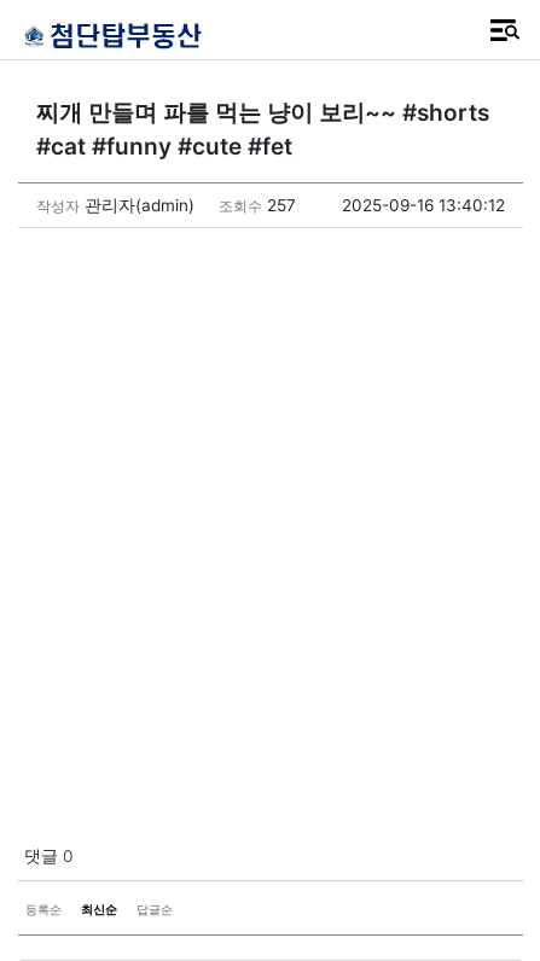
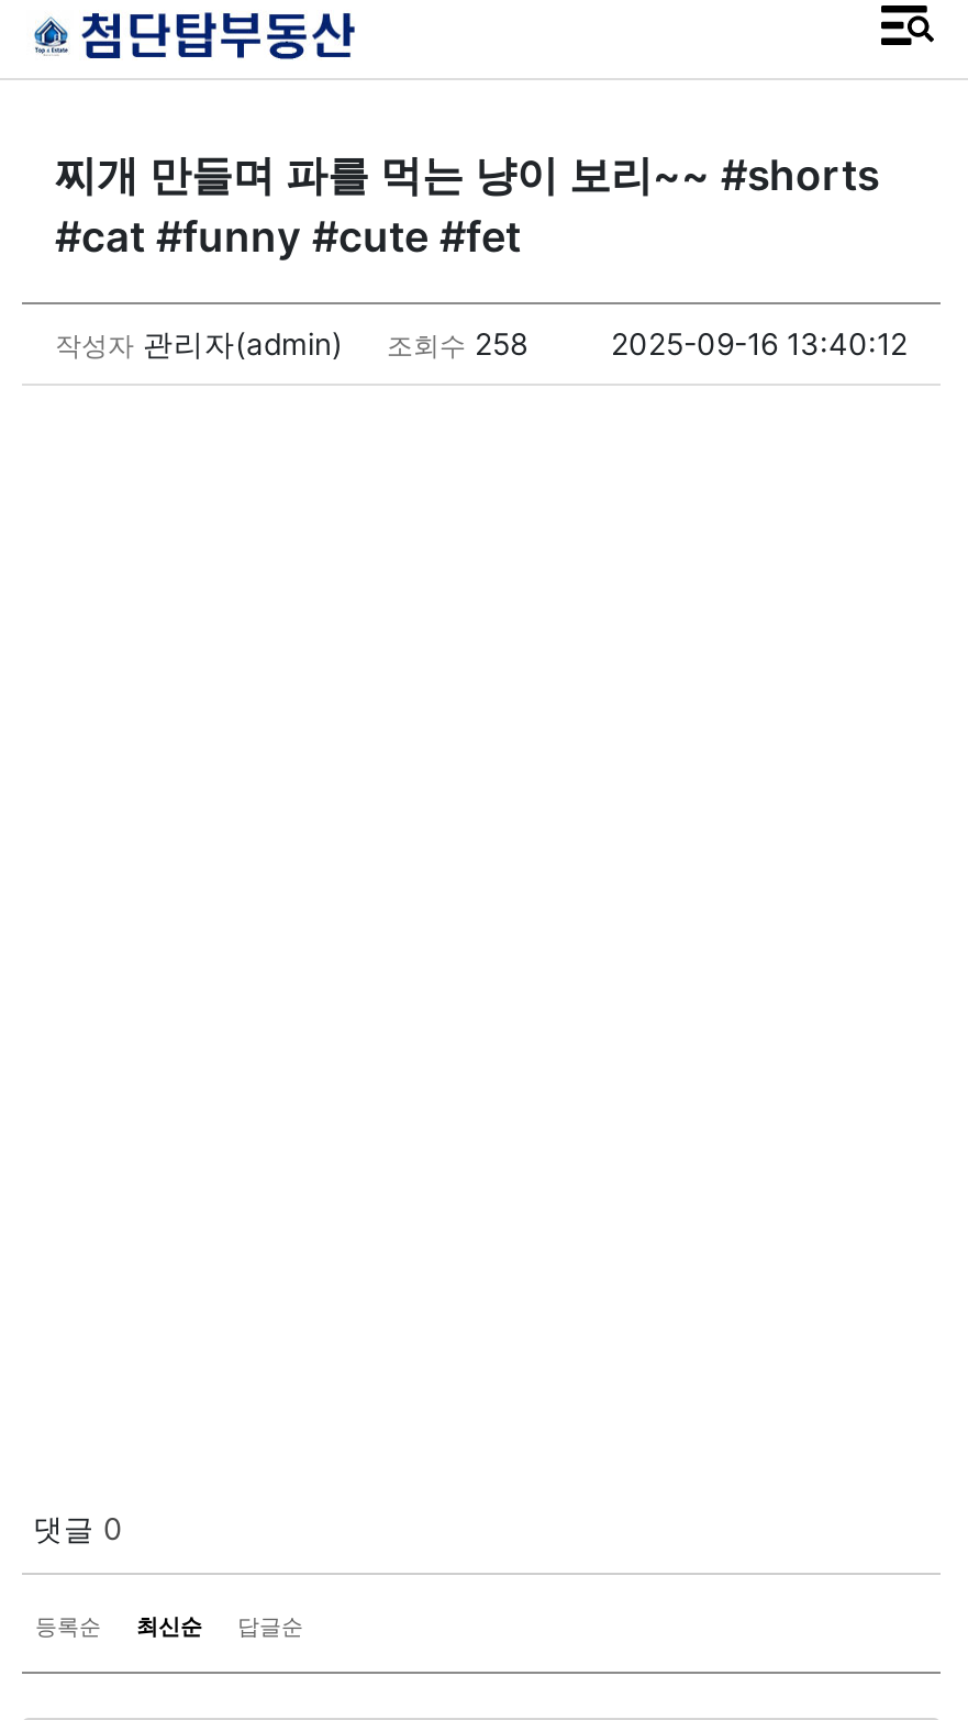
[36,196,296,215] 작성자 관리자(admin) 조회수 257 -> [55,326,527,362] 작성자 관리자(admin) 조회수 258

